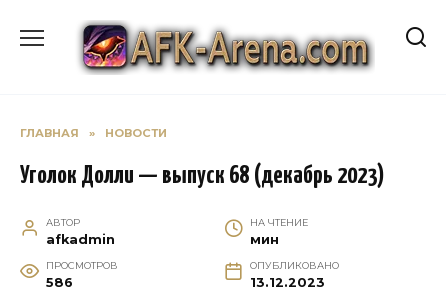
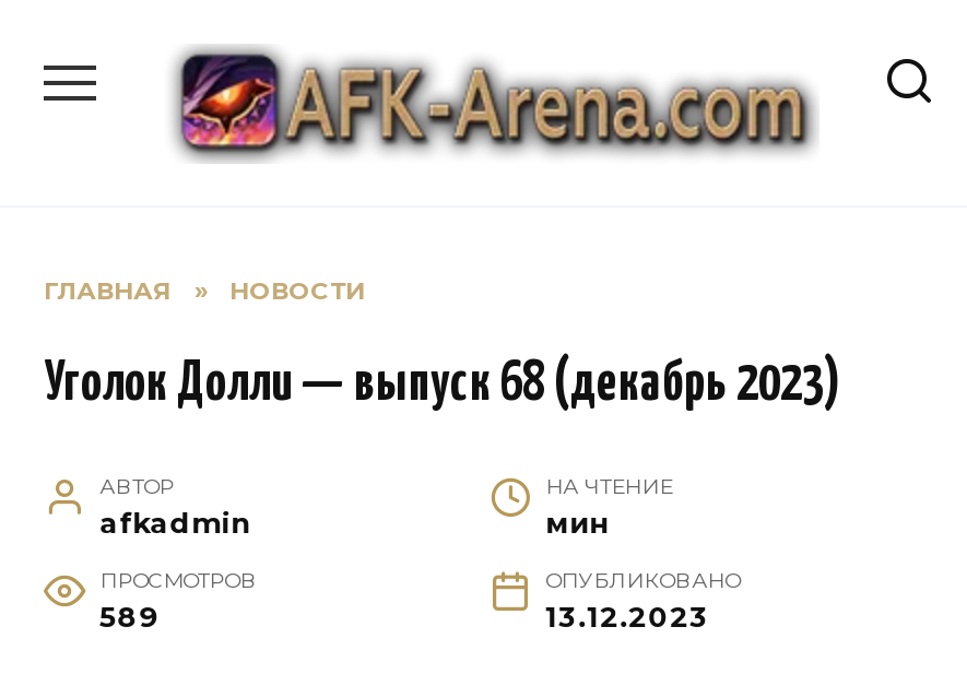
[46,275,73,290] 586 -> [100,600,159,633] 589

